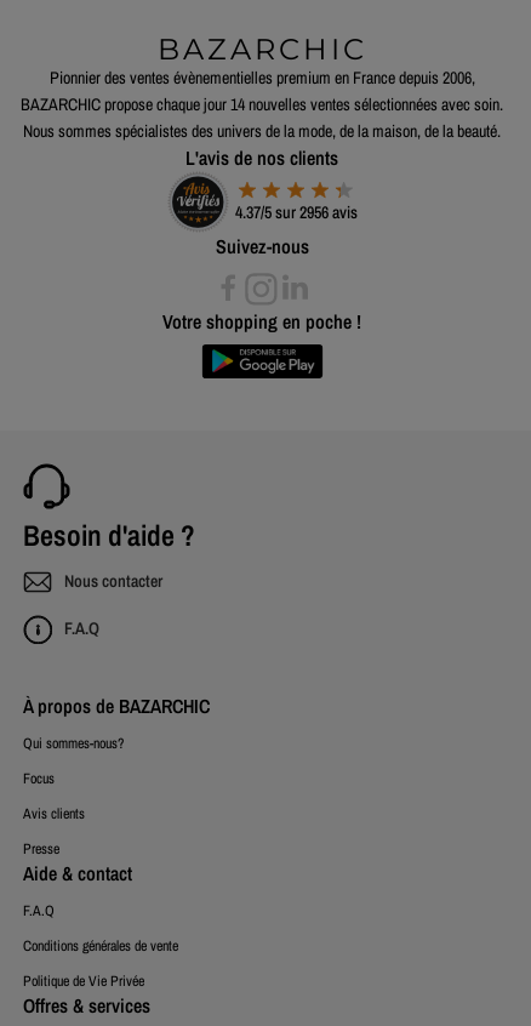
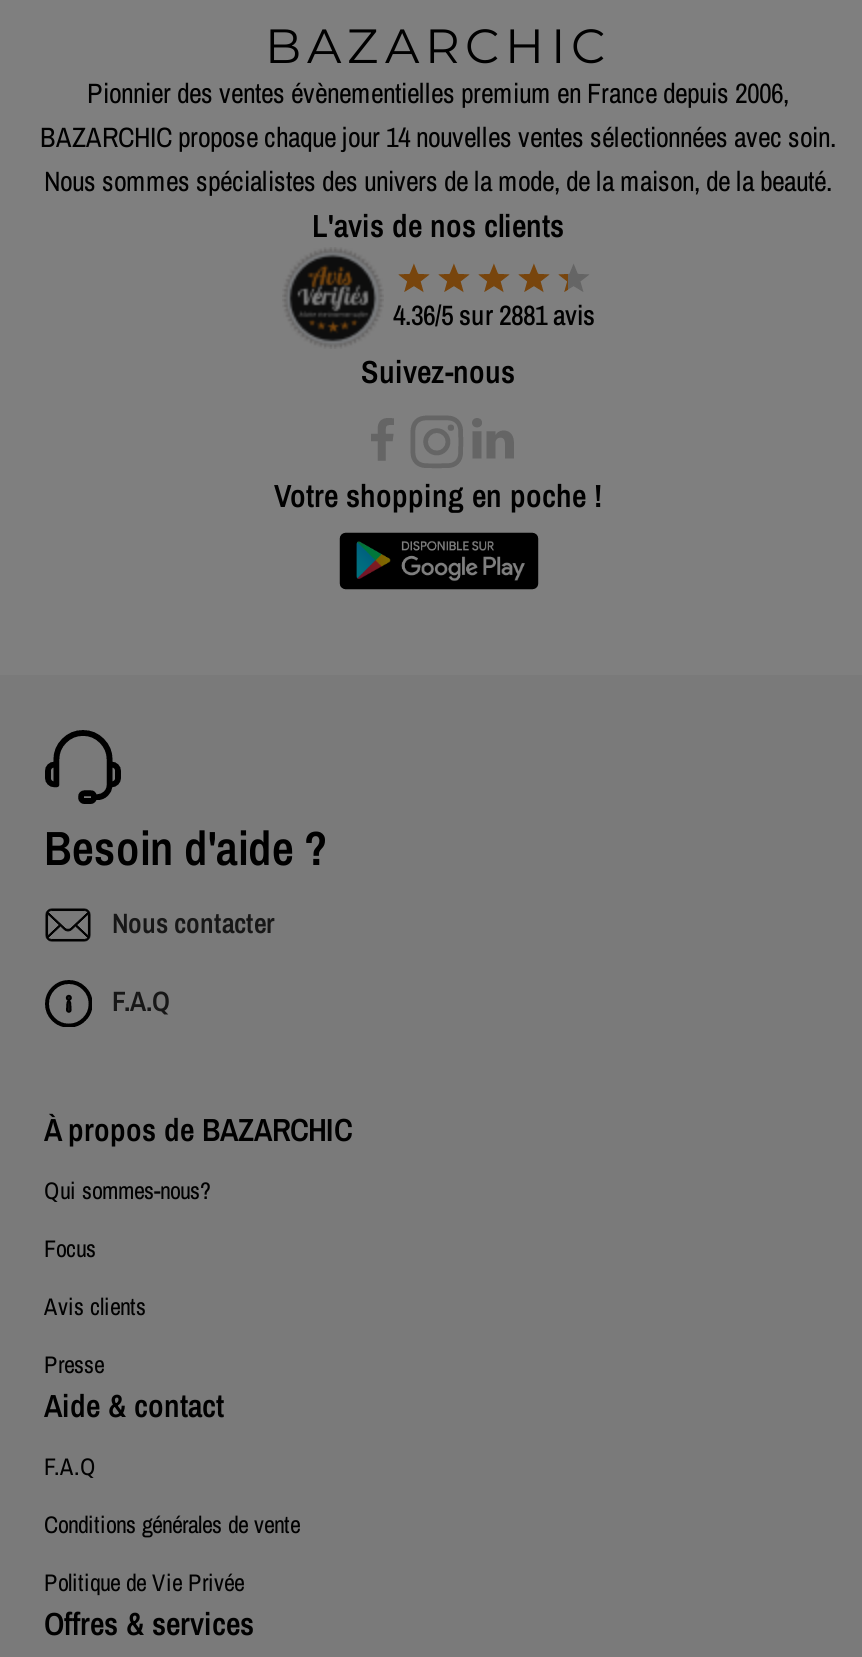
[235,201,357,223] 4.37/5 sur 2956 avis -> [393,297,595,333] 4.36/5 sur 2881 avis

